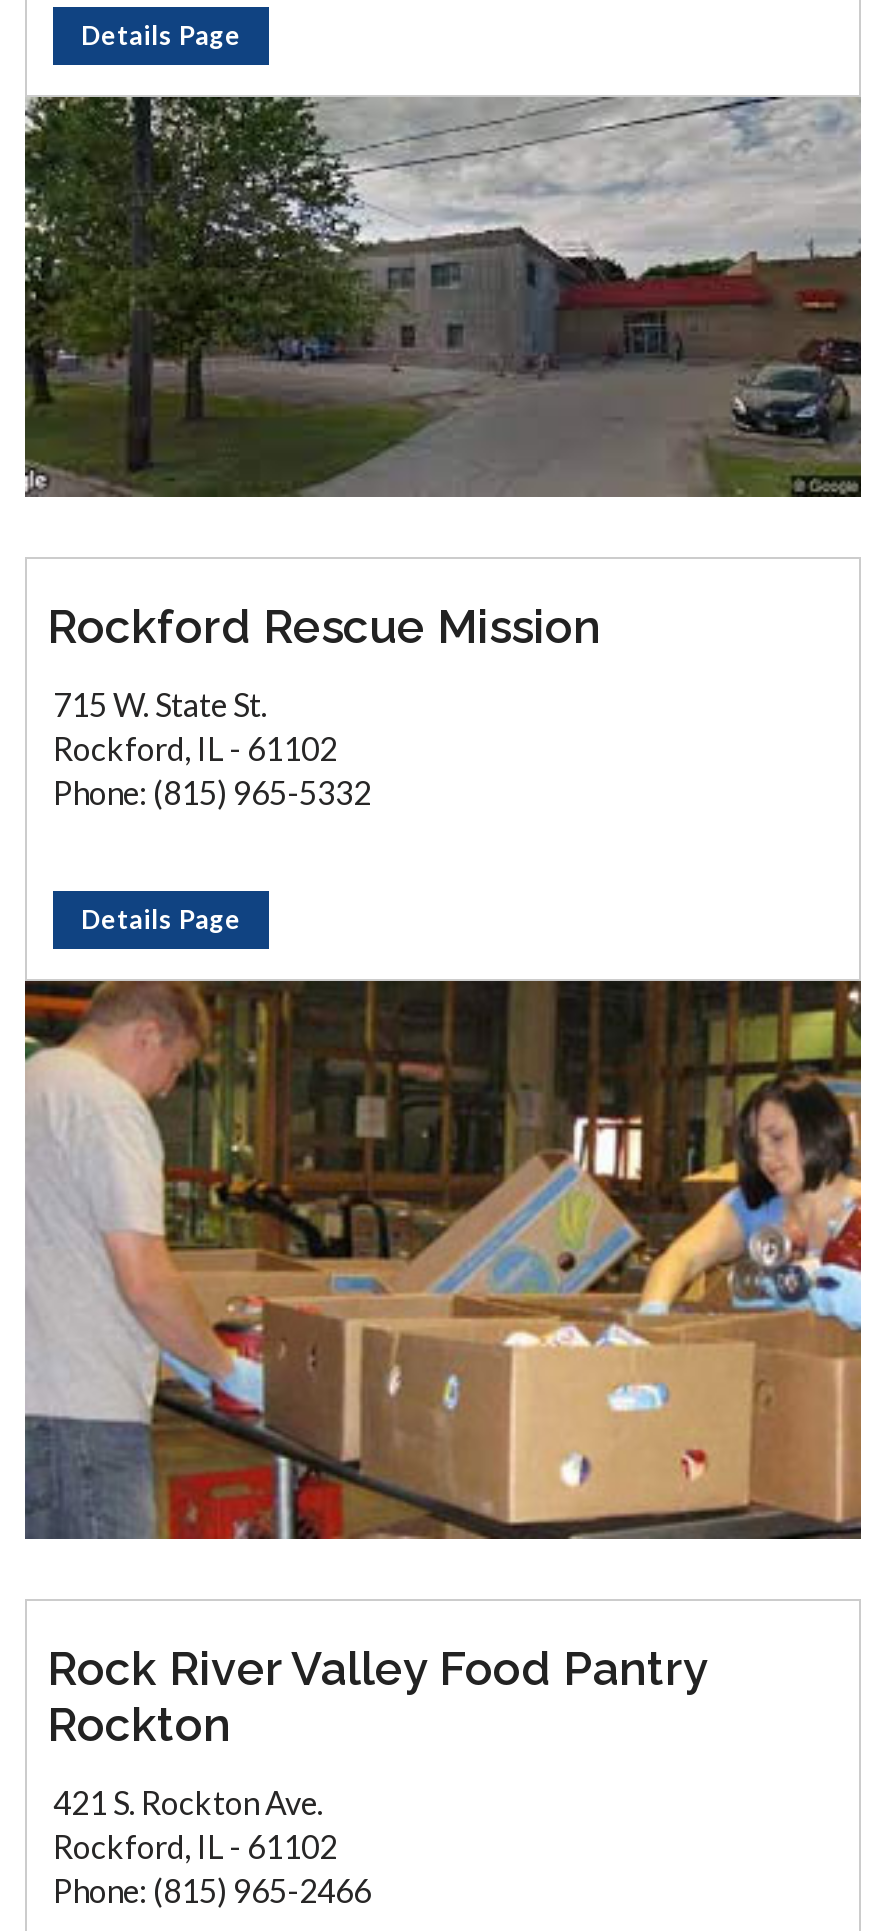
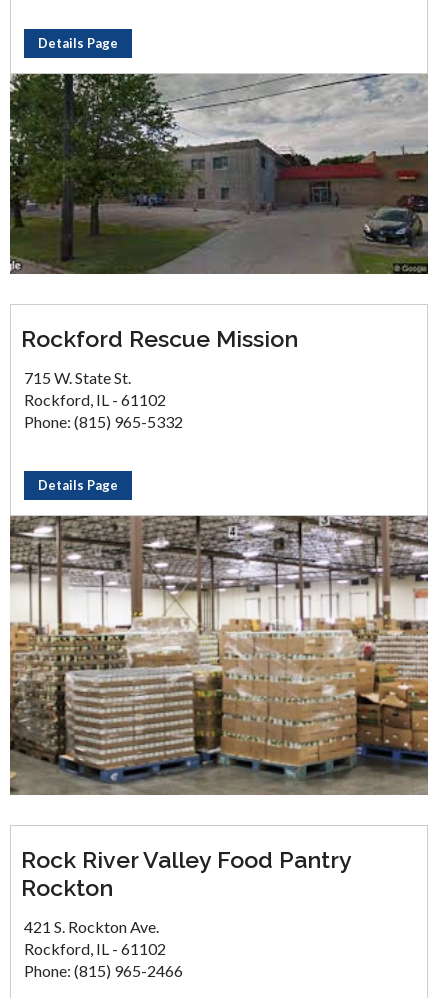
[23,979,863,1541] [image] -> [9,515,429,796] [image]

